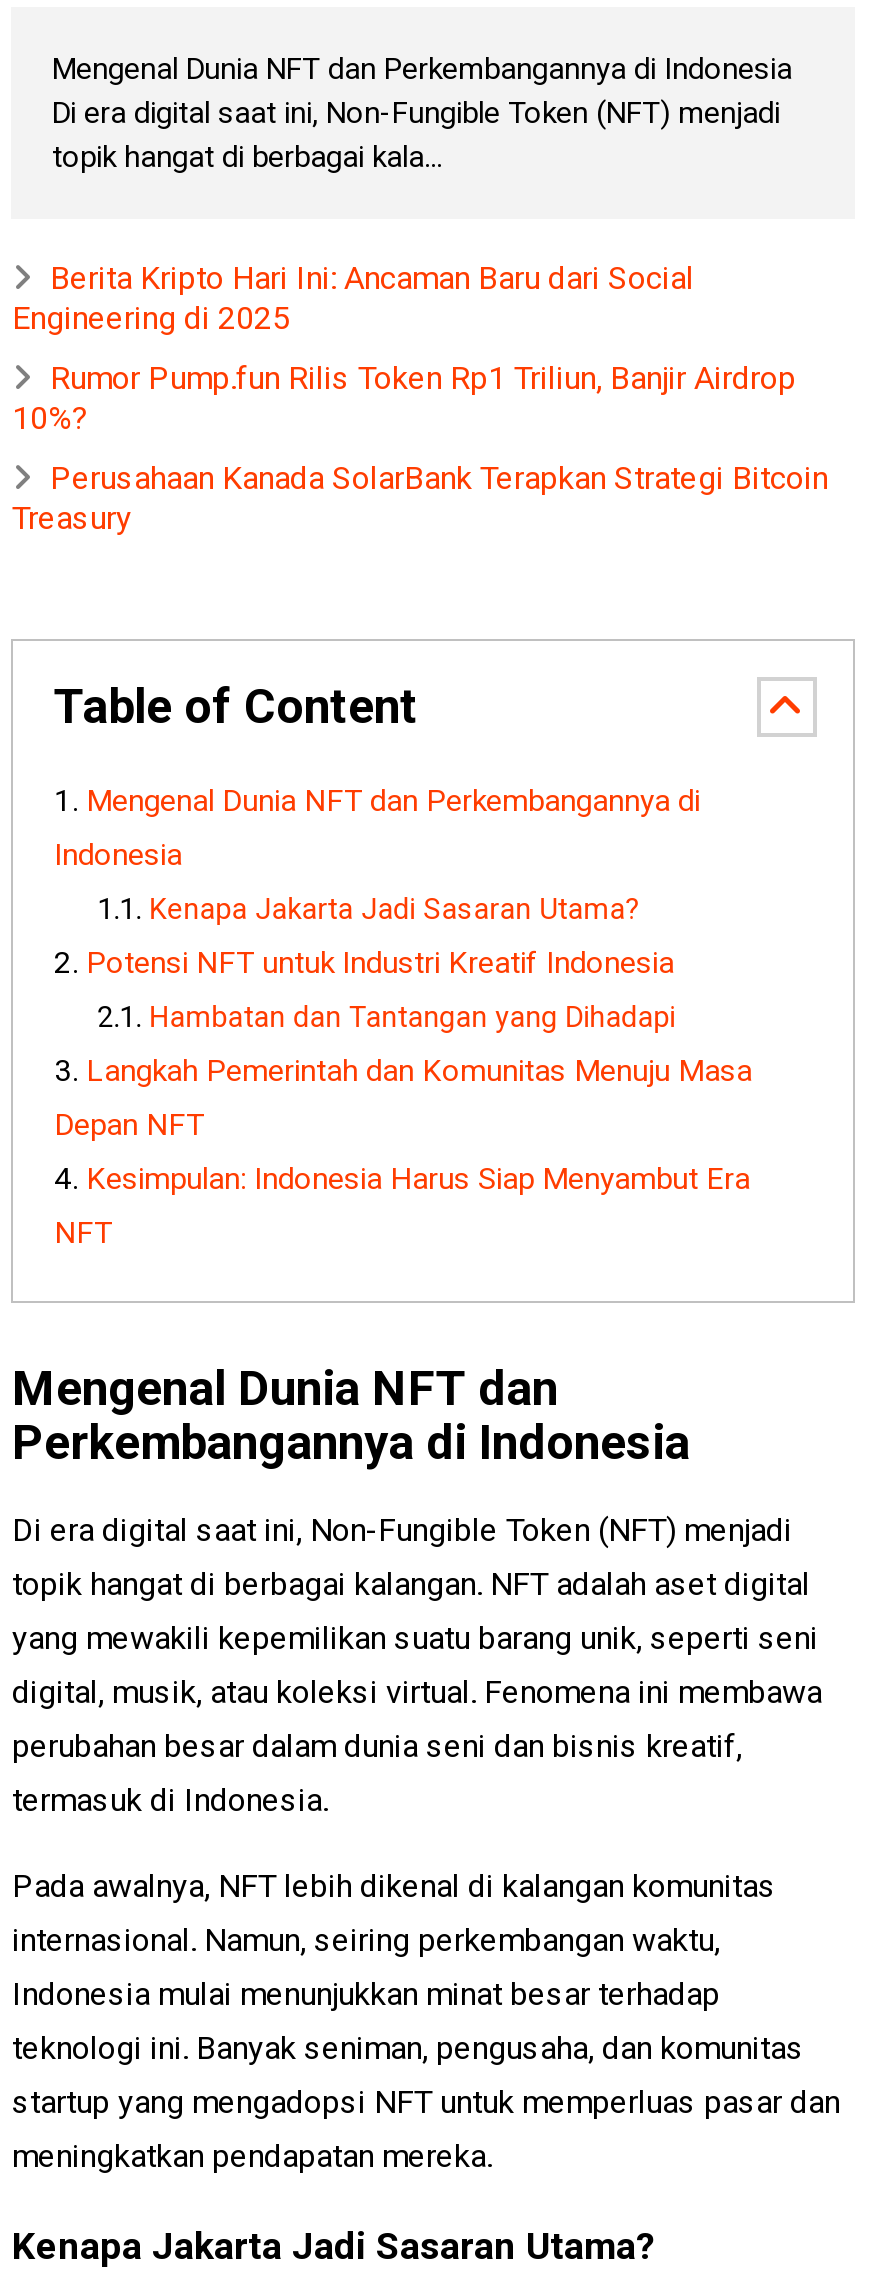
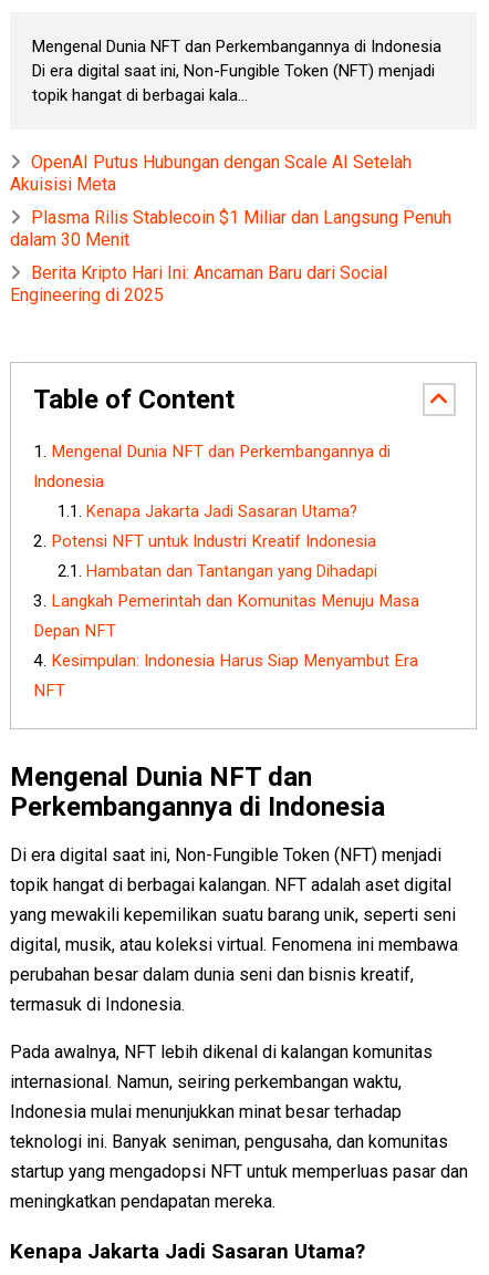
none -> [10,152,452,250] OpenAI Putus Hubungan dengan Scale AI Setelah | Akuisisi Meta | Plasma Rilis Stablecoin $1 Miliar dan Langsung Penuh | dalam 30 Menit
moved [12,259,694,337] -> [10,262,388,305]: Berita Kripto Hari Ini: Ancaman Baru dari Social | Engineering di 2025
[12,359,828,537] Rumor Pump.fun Rilis Token Rp1 Triliun, Banjir Airdrop | 10%? | Perusahaan Kanada SolarBank Terapkan Strategi Bitcoin | Treasury -> none

